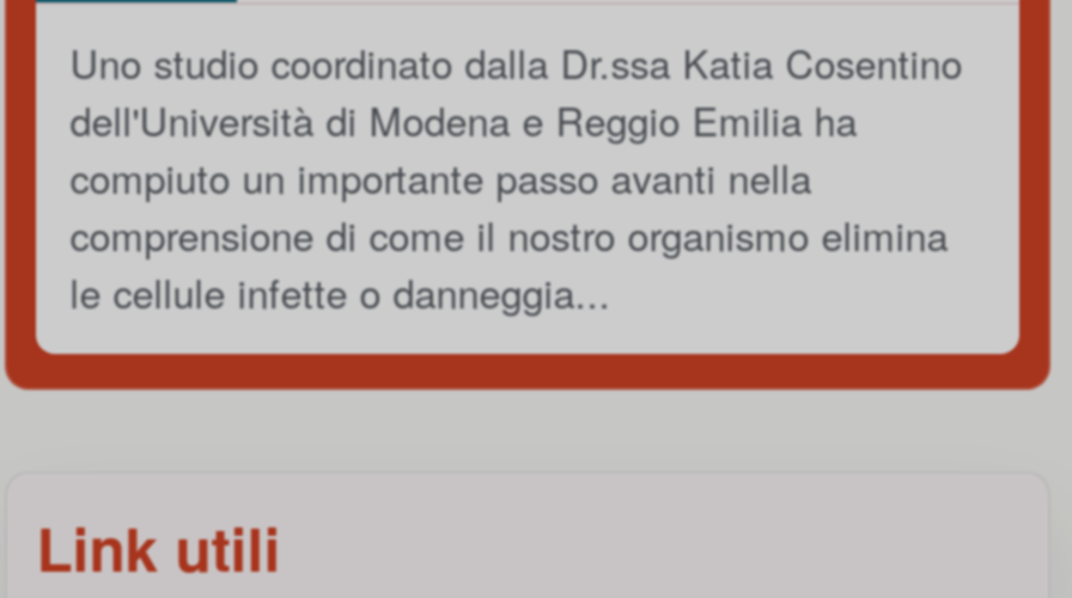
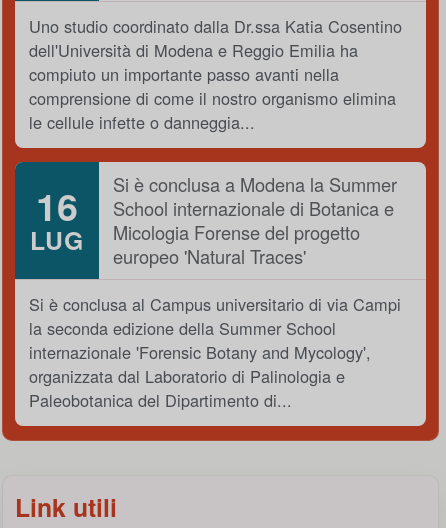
none -> [29,171,401,412] Si è conclusa a Modena la Summer | School internazionale di Botanica e | Micologia Forense del progetto | europeo 'Natural Traces' | Si è conclusa al Campus universitario di via Campi | la seconda edizione della Summer School | internazionale 'Forensic Botany and Mycology', | organizzata dal Laboratorio di Palinologia e | Paleobotanica del Dipartimento di...
none -> [30,179,85,258] 16 | LUG

